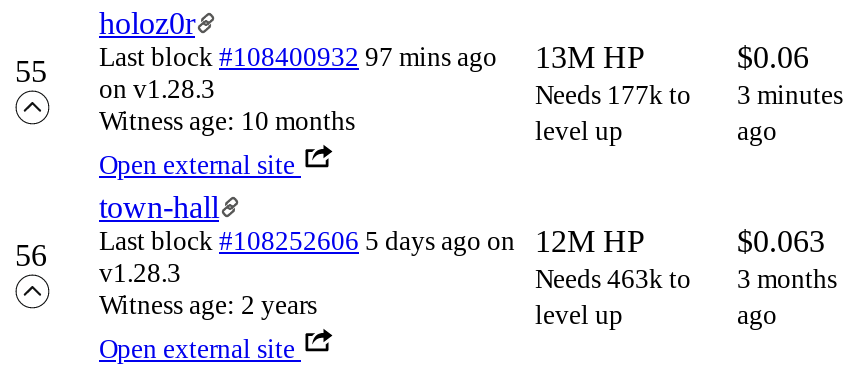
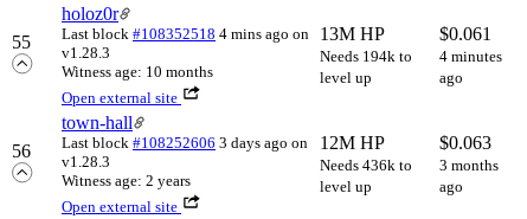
[99,43,497,105] Last block #108400932 97 mins ago | on v1.28.3 -> [62,25,309,62] Last block #108352518 4 mins ago on | v1.28.3
[737,41,809,75] $0.06 -> [439,24,491,44] $0.061
[535,81,691,111] Needs 177k to -> [320,48,412,65] Needs 194k to
[737,81,843,111] 3 minutes -> [439,48,502,65] 4 minutes
[99,227,515,257] Last block #108252606 5 days ago on -> [62,134,308,152] Last block #108252606 3 days ago on
[535,265,837,295] Needs 463k to 3 months -> [320,157,499,174] Needs 436k to 3 months

